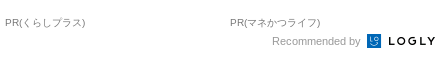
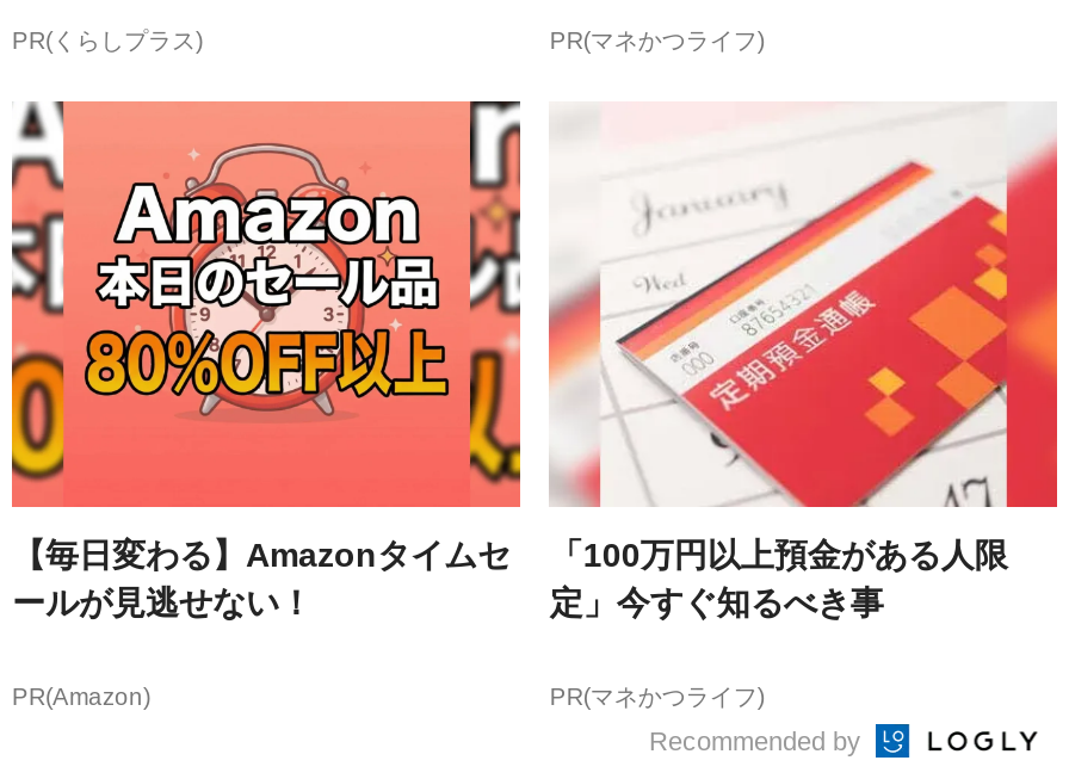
none -> [10,99,523,710] [image] | 【毎日変わる】Amazonタイムセ | ールが見逃せない！ | PR(Amazon)
none -> [546,104,1059,710] [image] | 「100万円以上預金がある人限 | 定」今すぐ知るべき事 | PR(マネかつライフ)

